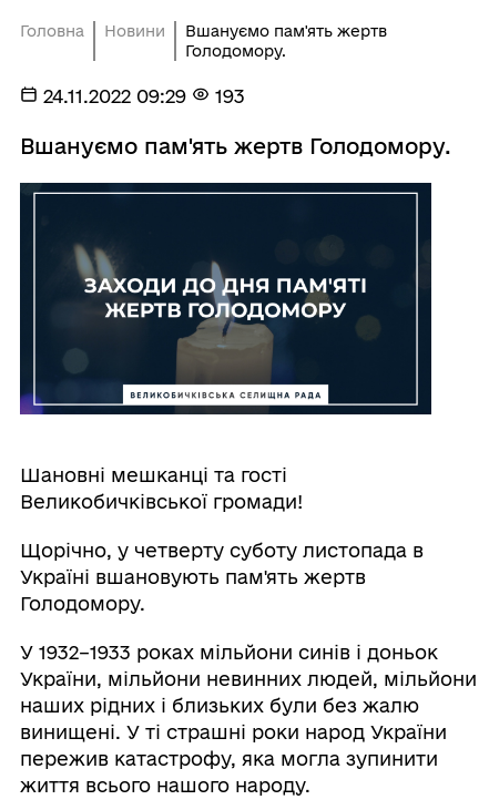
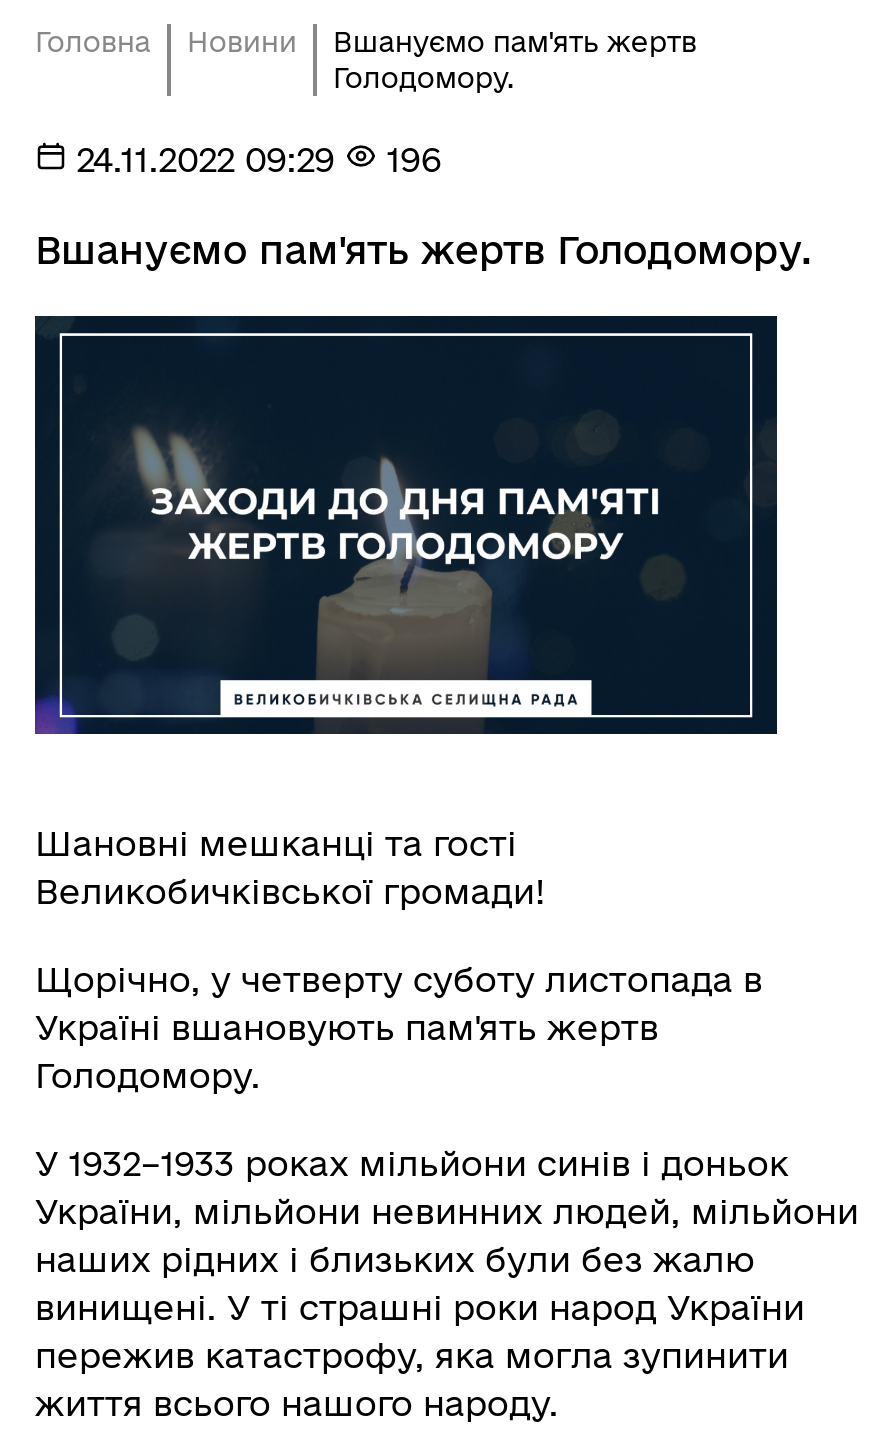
[38,85,245,106] 24.11.2022 09:29 193 -> [67,140,441,178] 24.11.2022 09:29 196

